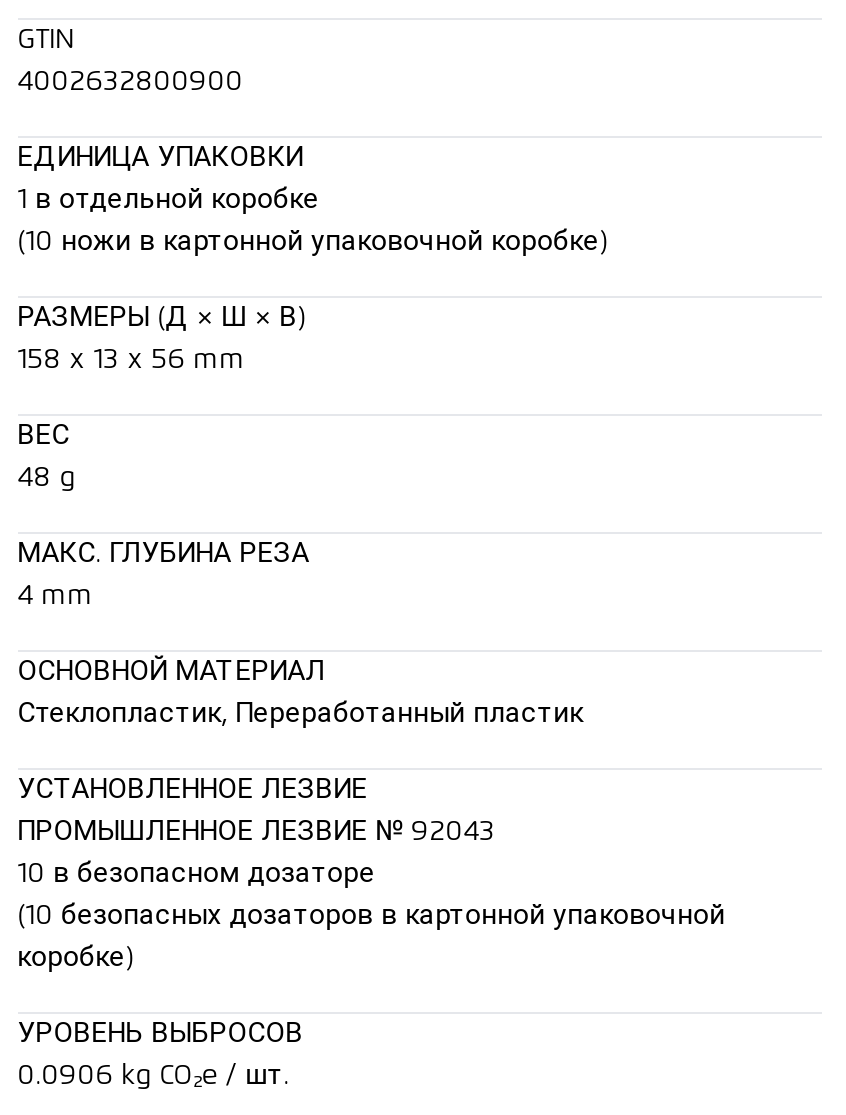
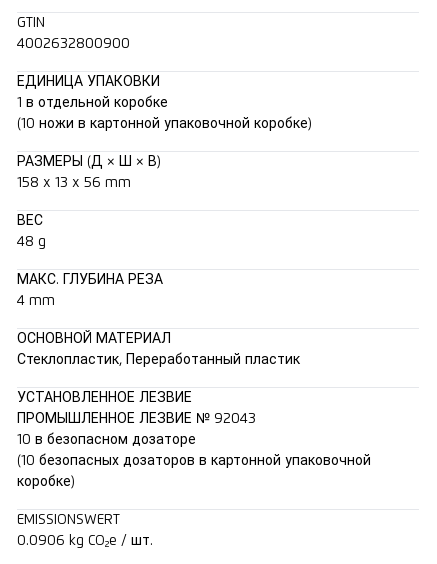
[17,1019,303,1047] УРОВЕНЬ ВЫБРОСОВ -> [17,512,120,526] EMISSIONSWERT

